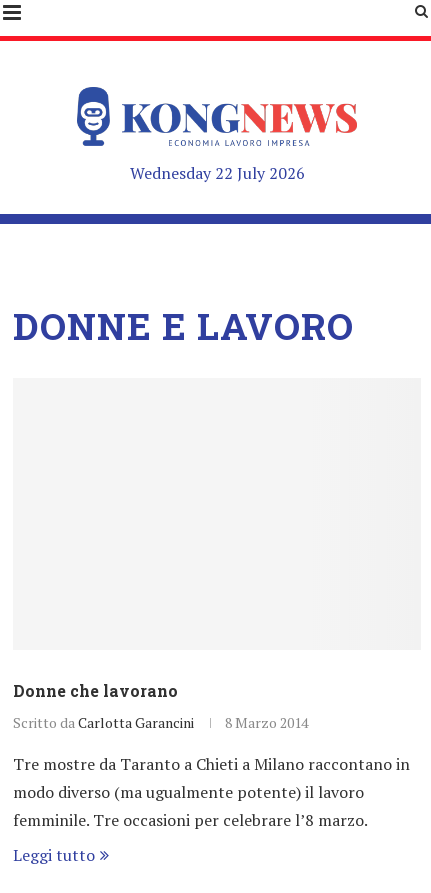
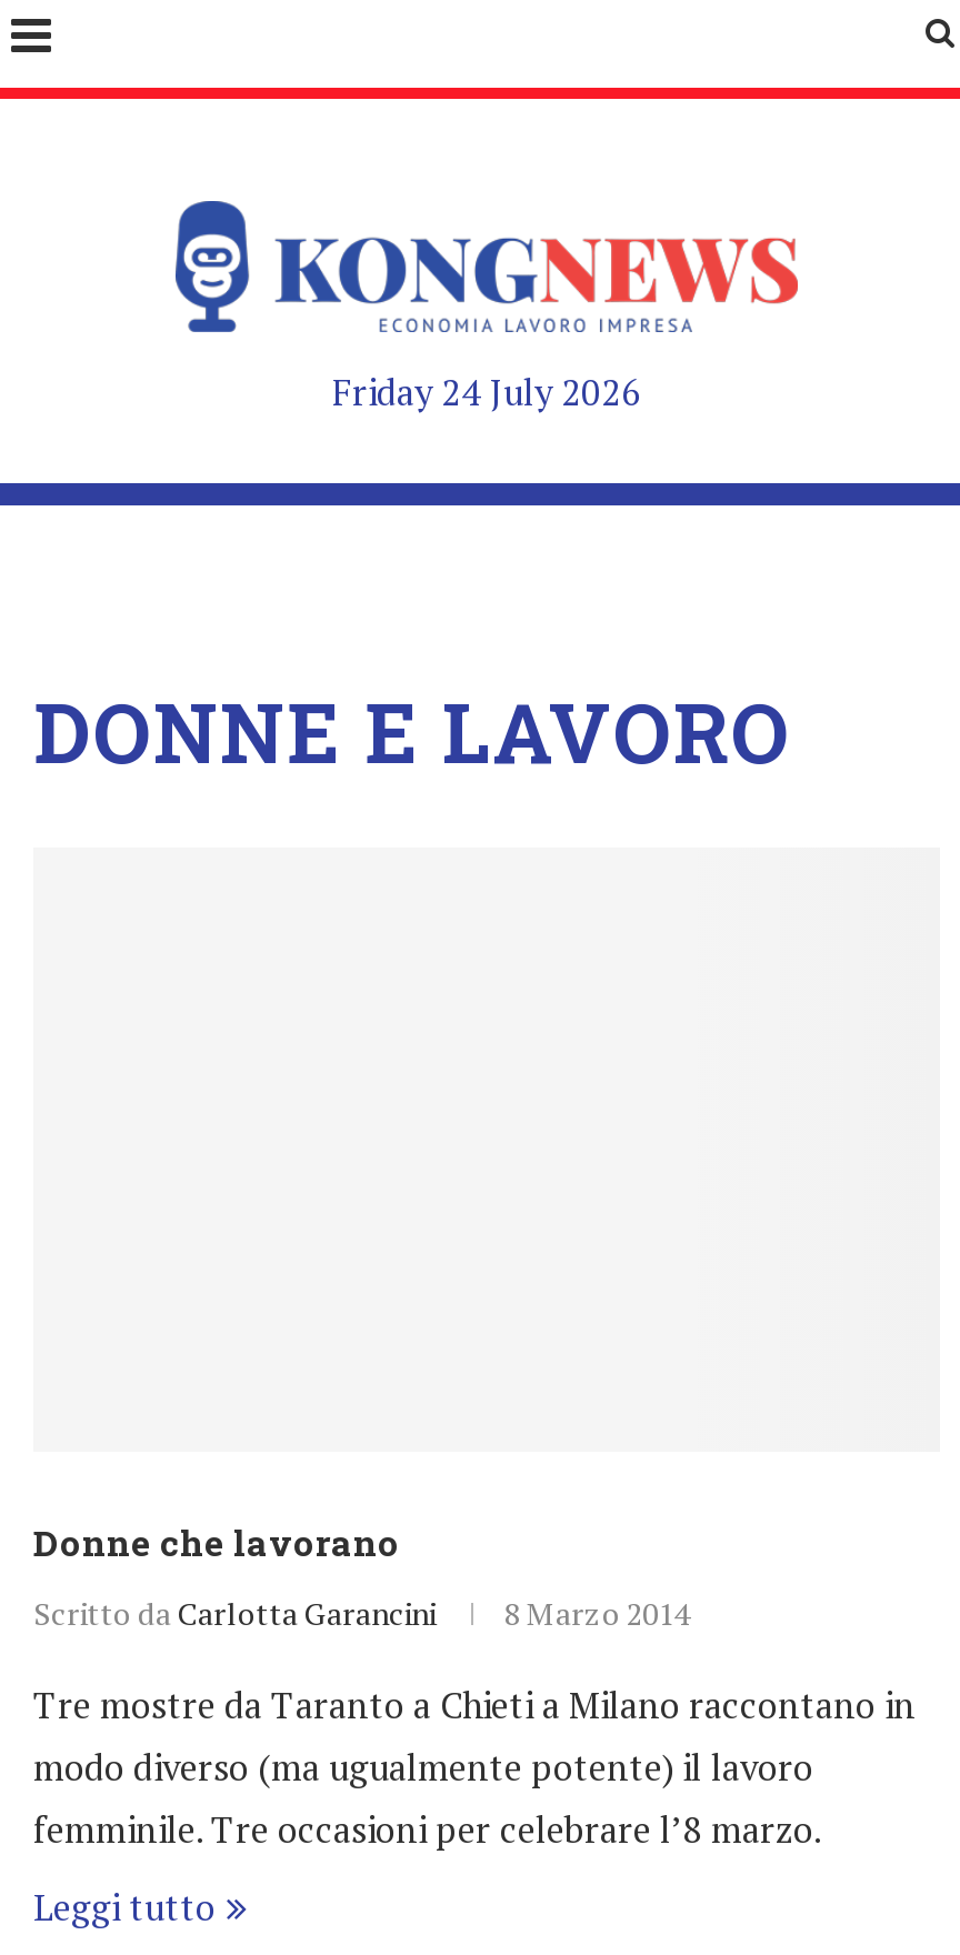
[129,162,304,184] Wednesday 22 July 2026 -> [332,367,641,416] Friday 24 July 2026

